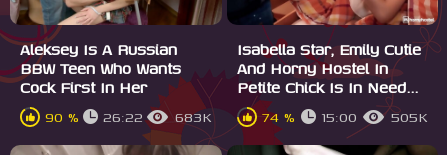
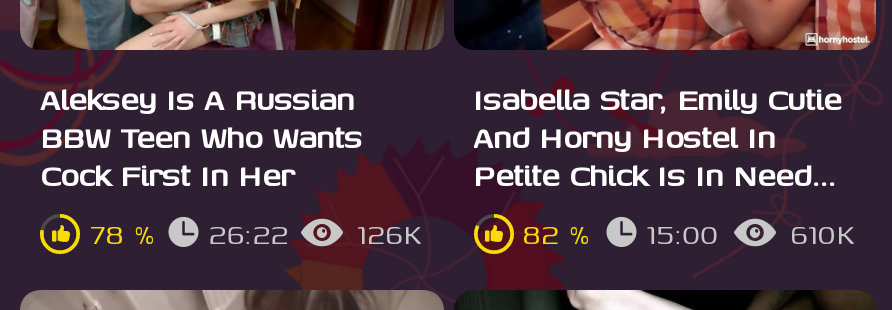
[45,106,79,127] 90 % -> [90,211,156,253] 78 %
[174,106,211,127] 683K -> [357,211,423,253] 126K
[261,106,294,127] 74 % -> [523,211,591,253] 82 %
[391,106,428,127] 505K -> [790,211,856,253] 610K

